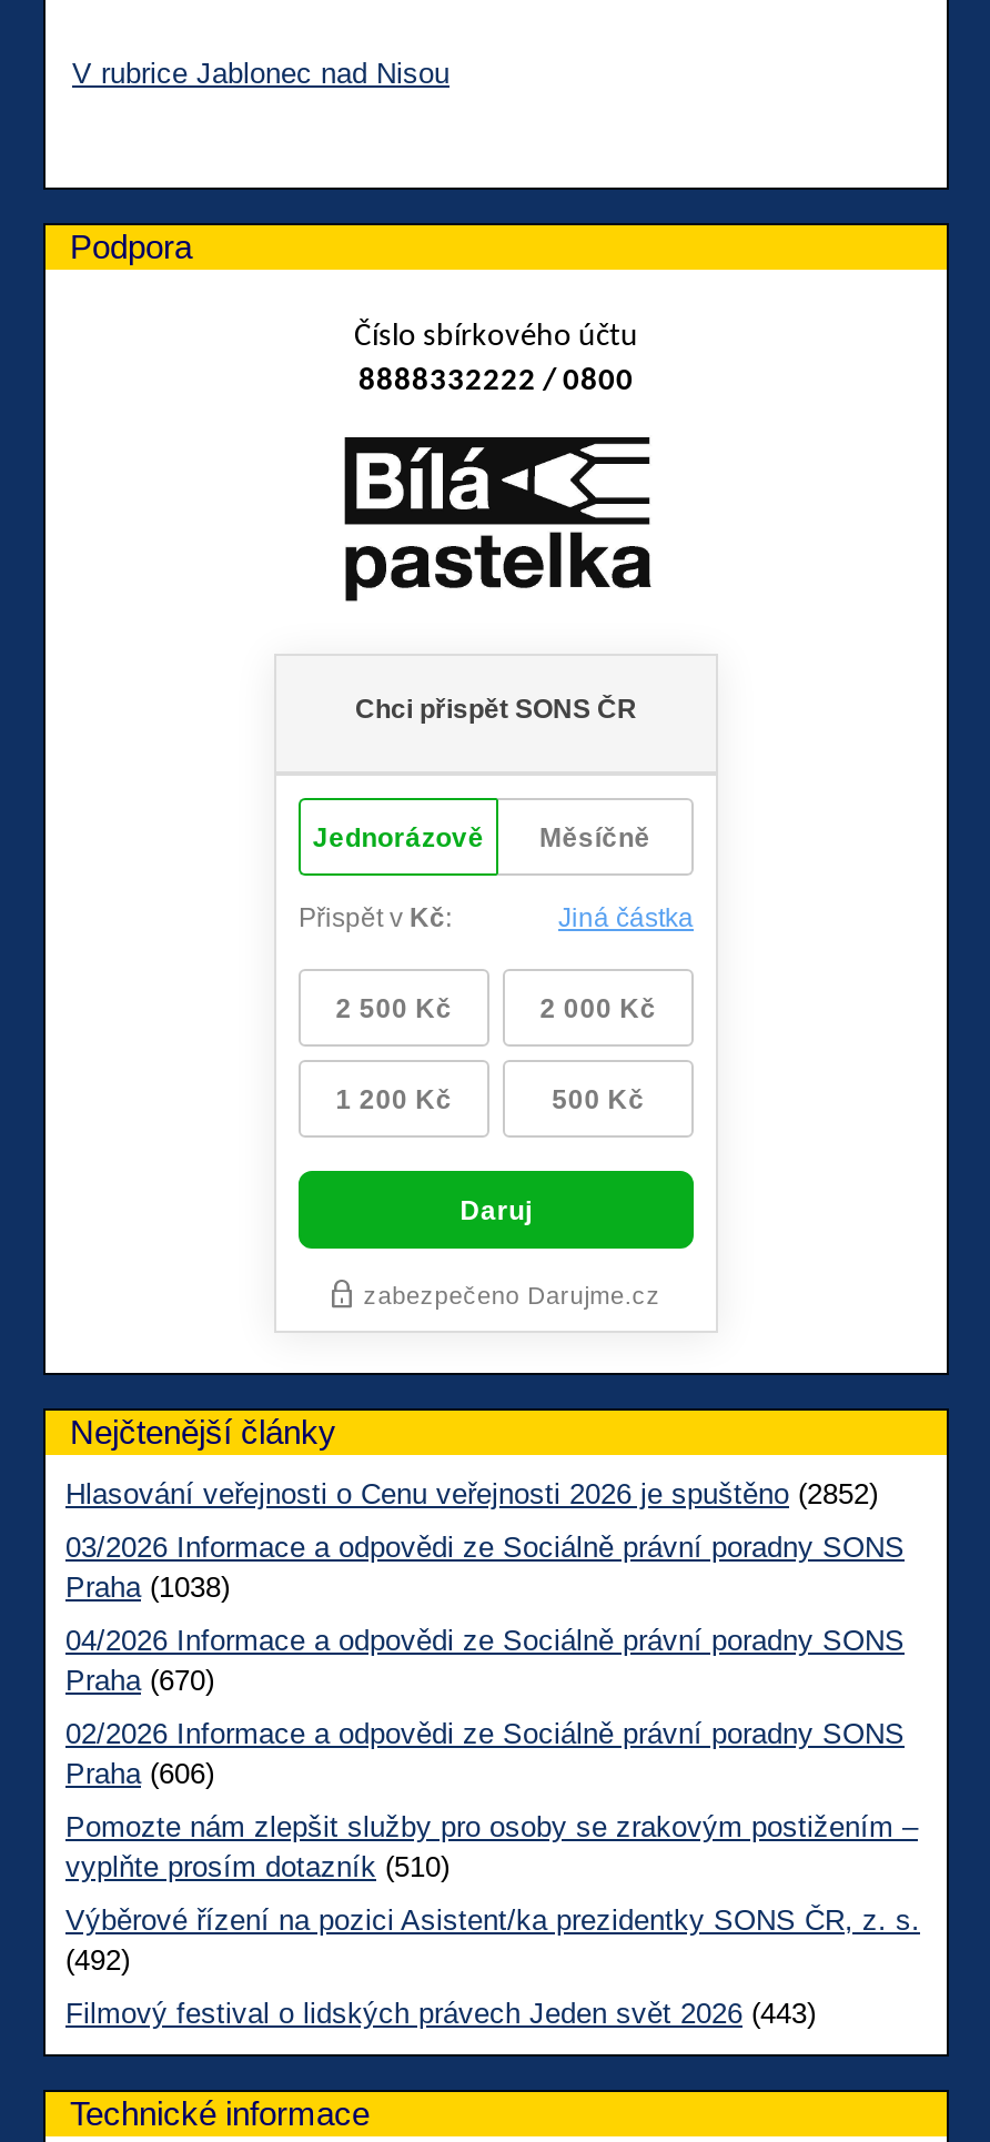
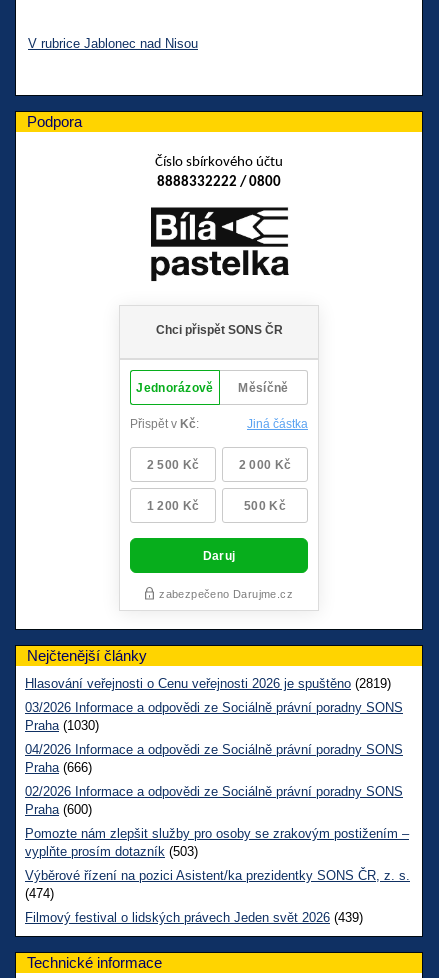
[65,1478,878,1511] Hlasování veřejnosti o Cenu veřejnosti 2026 je spuštěno (2852) -> [25,676,391,691] Hlasování veřejnosti o Cenu veřejnosti 2026 je spuštěno (2819)
[65,1571,230,1604] Praha (1038) -> [25,718,99,733] Praha (1030)
[65,1664,214,1698] Praha (670) -> [25,760,92,775] Praha (666)
[65,1758,214,1791] Praha (606) -> [25,802,92,817] Praha (600)
[65,1851,449,1884] vyplňte prosím dotazník (510) -> [25,844,198,859] vyplňte prosím dotazník (503)
[65,1944,130,1977] (492) -> [25,886,54,901] (474)
[65,1997,816,2031] Filmový festival o lidských právech Jeden svět 2026 (443) -> [25,910,363,925] Filmový festival o lidských právech Jeden svět 2026 (439)

